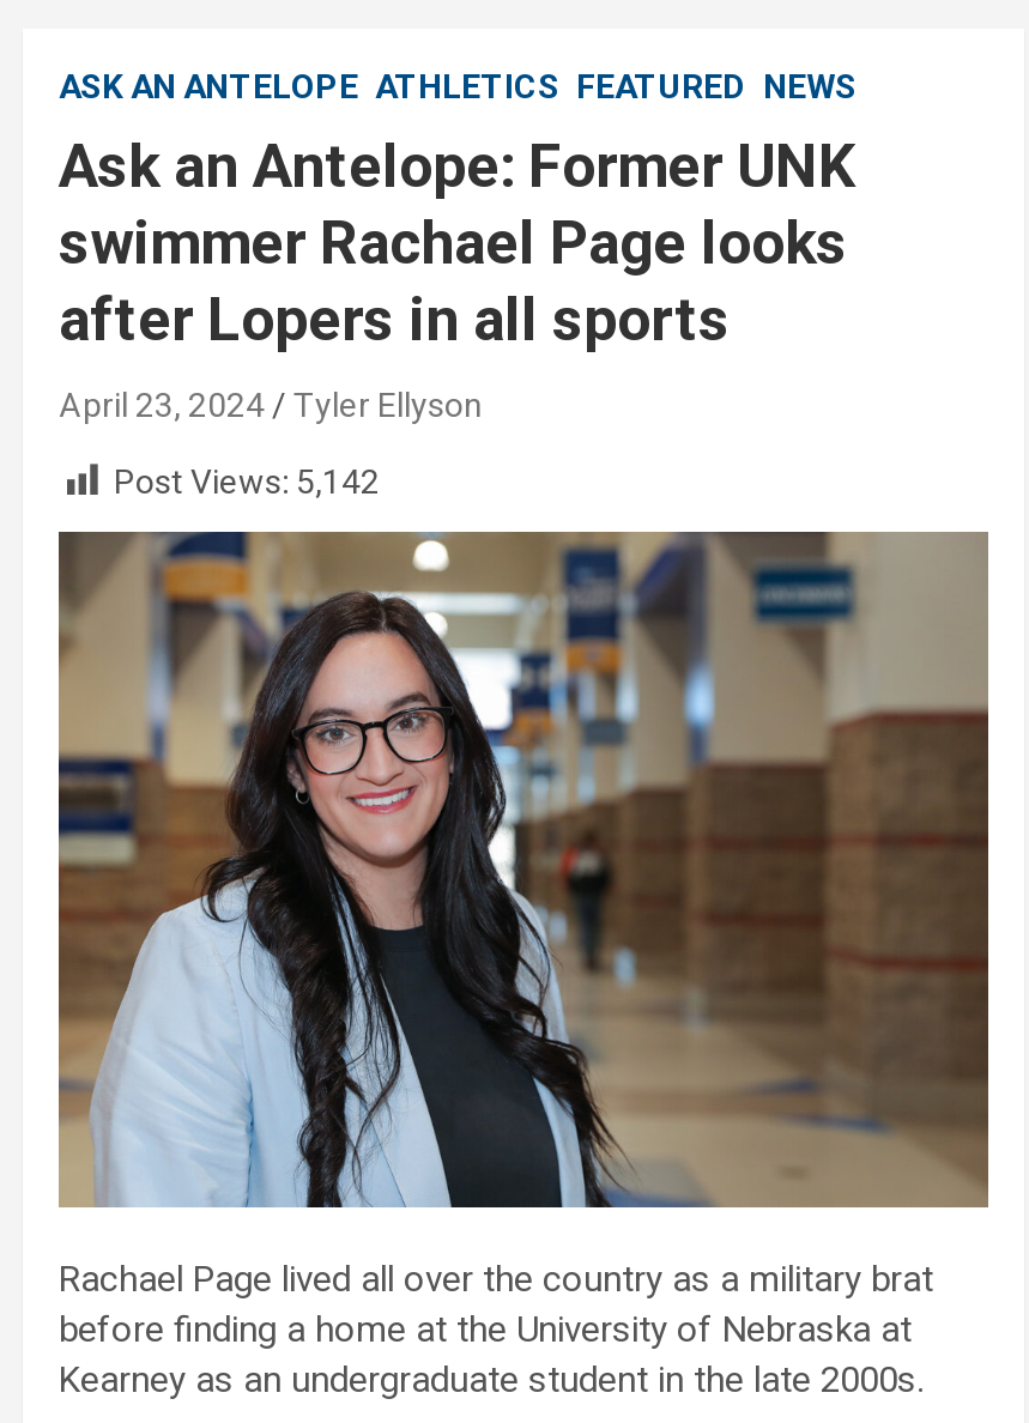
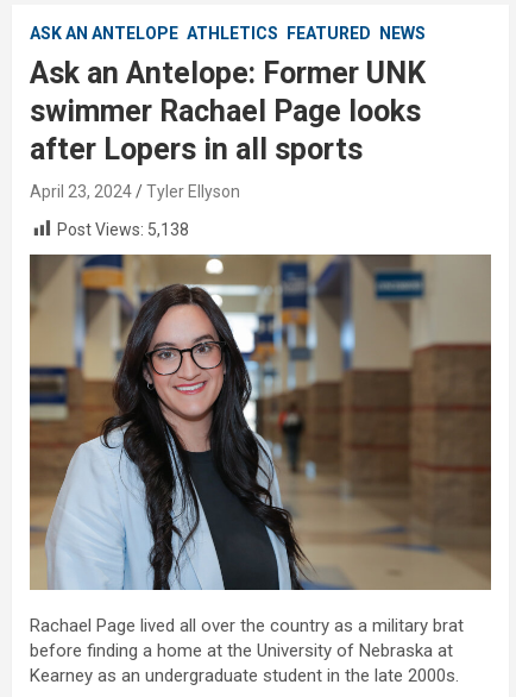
[114,462,380,501] Post Views: 5,142 -> [57,220,189,239] Post Views: 5,138

